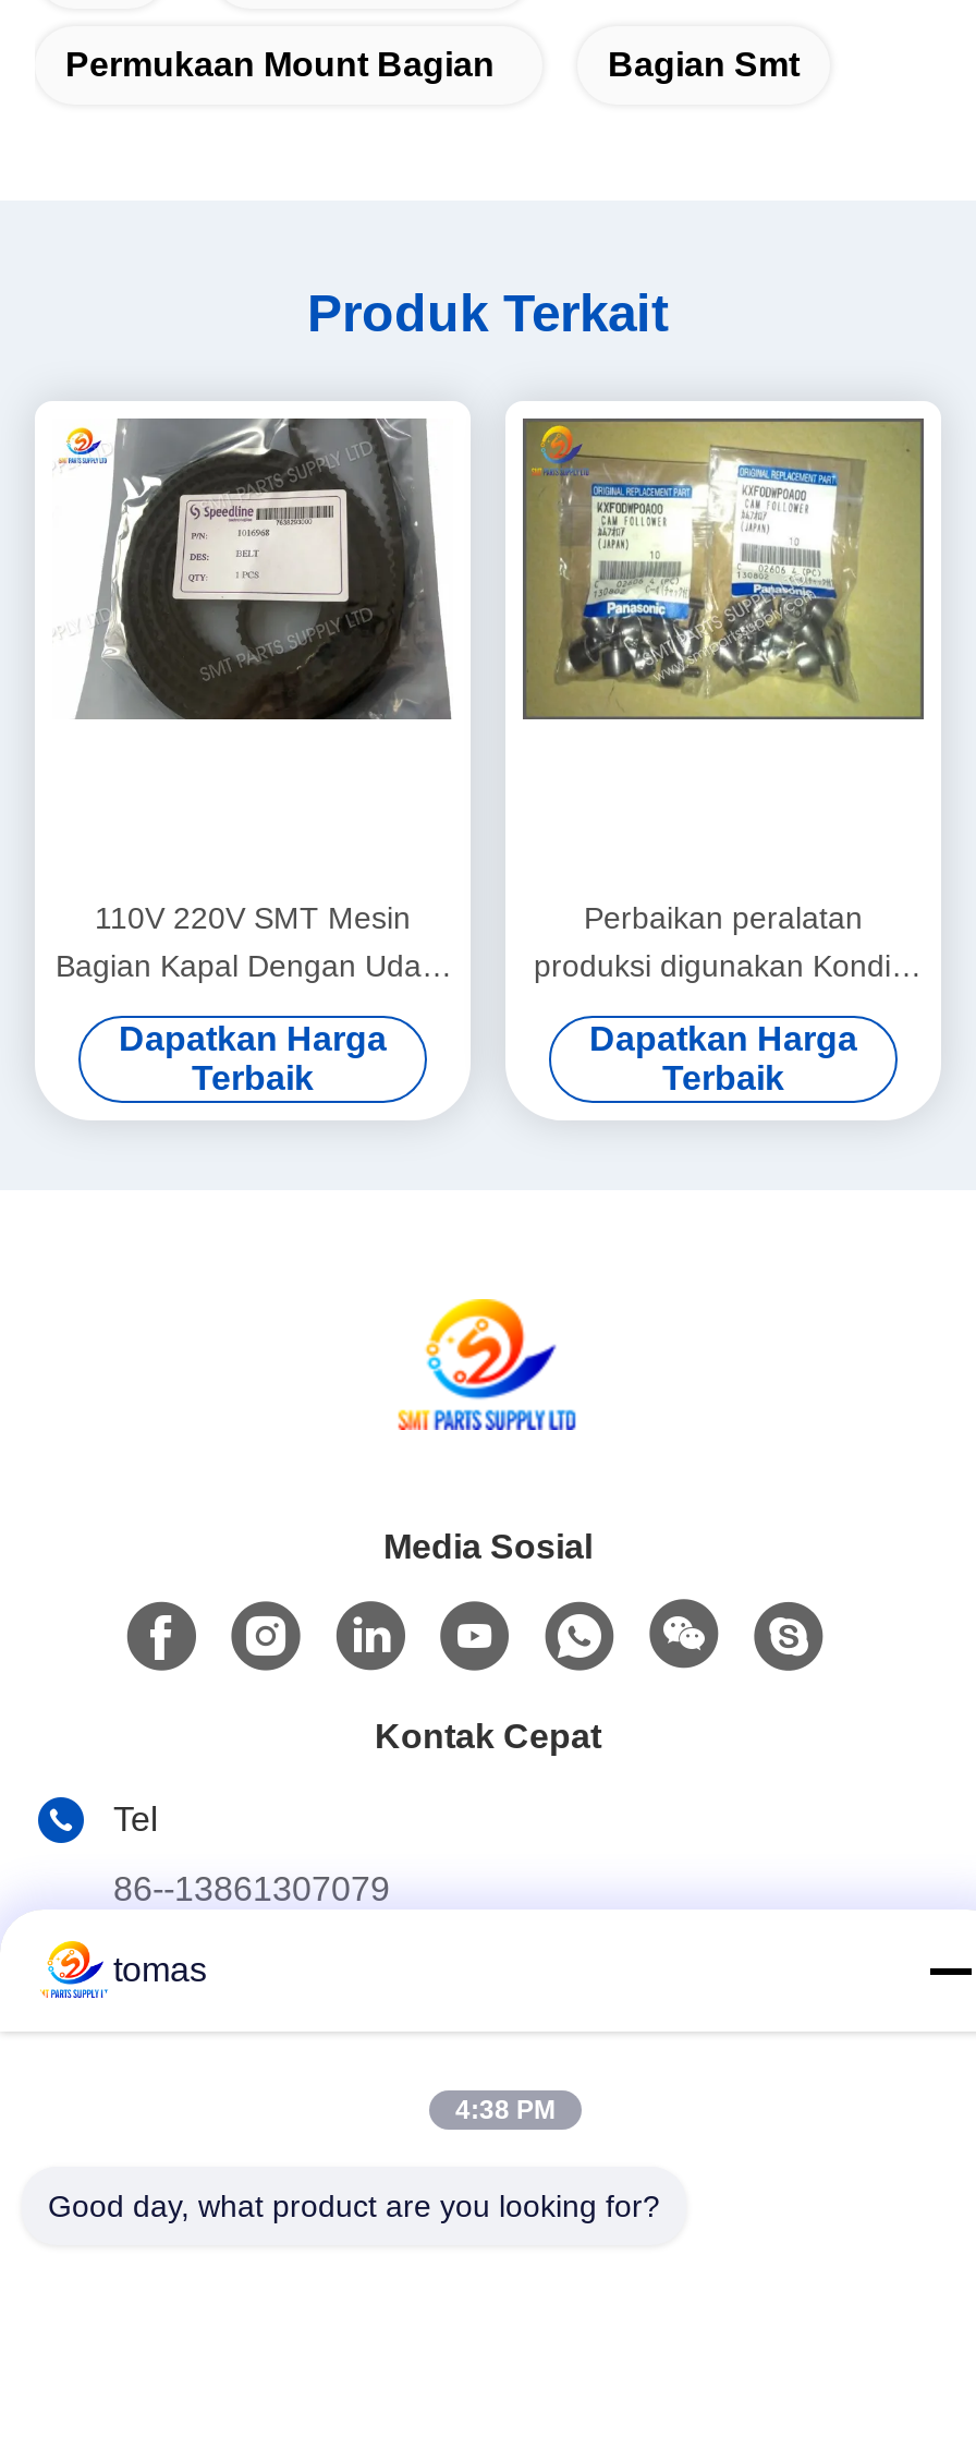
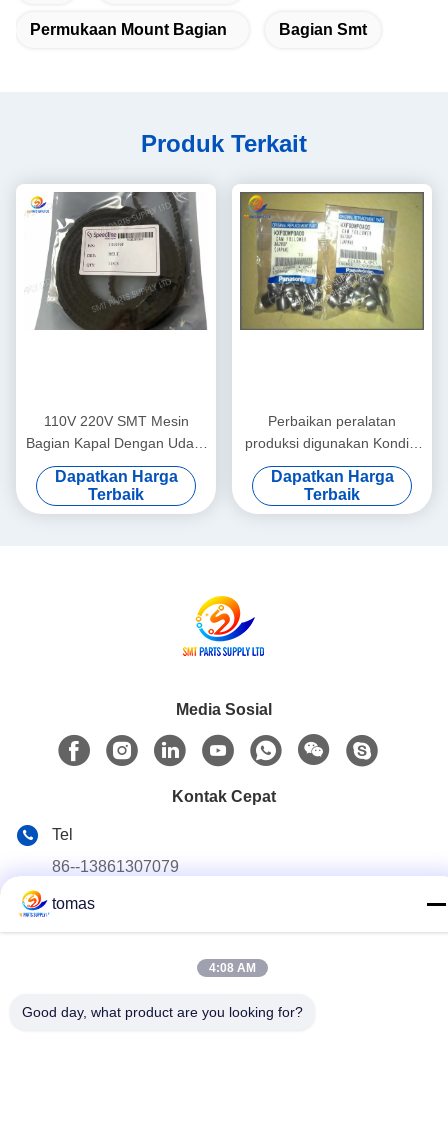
[455,2095,556,2125] 4:38 PM -> [208,961,255,975] 4:08 AM

